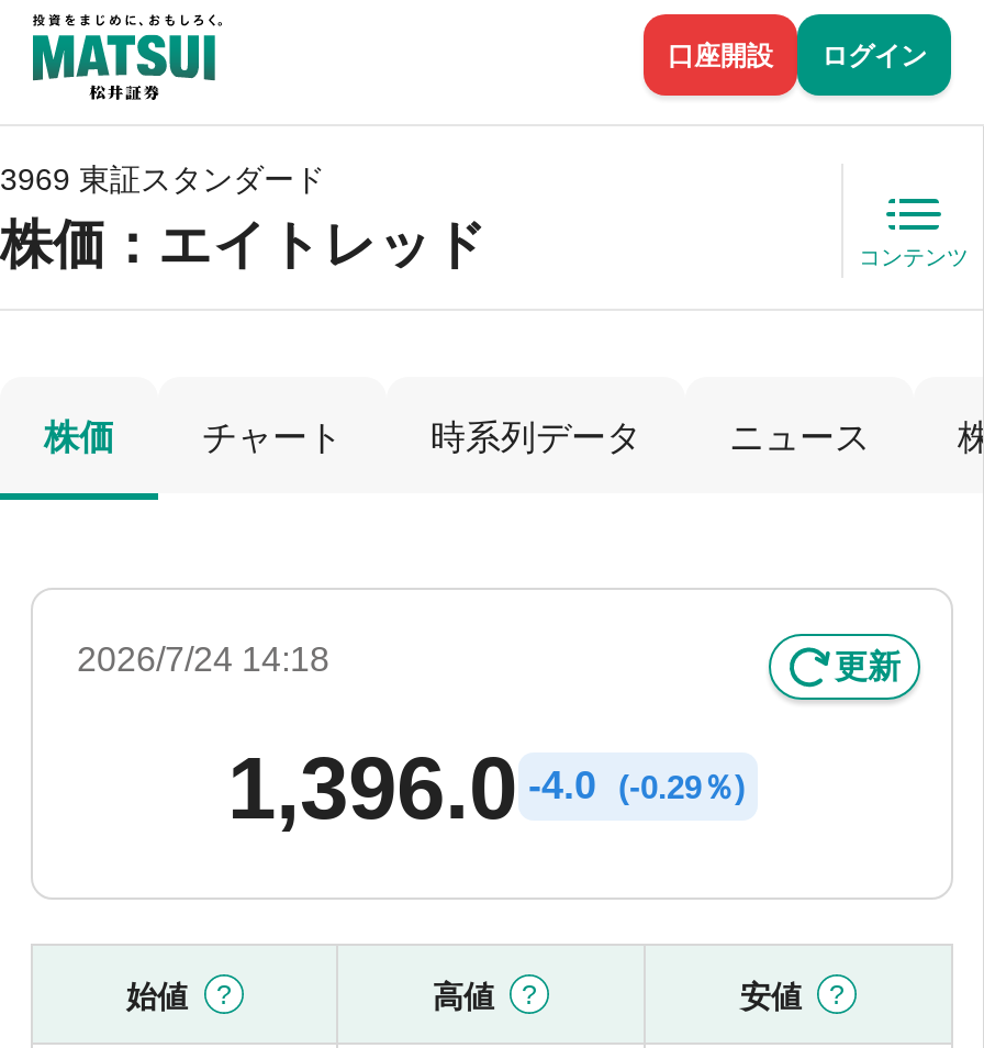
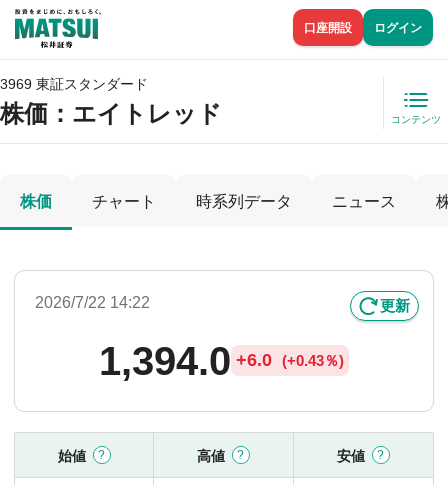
[77,640,329,678] 2026/7/24 14:18 -> [35,294,150,311] 2026/7/22 14:22
[227,739,746,836] 1,396.0 -4.0 (- 0.29％) -> [99,339,344,383] 1,394.0 +6.0 (+ 0.43％)

